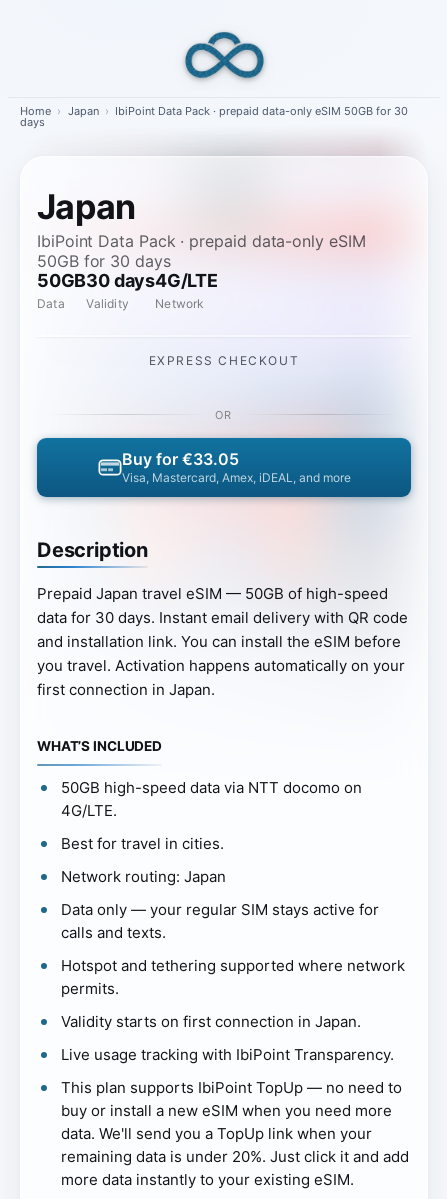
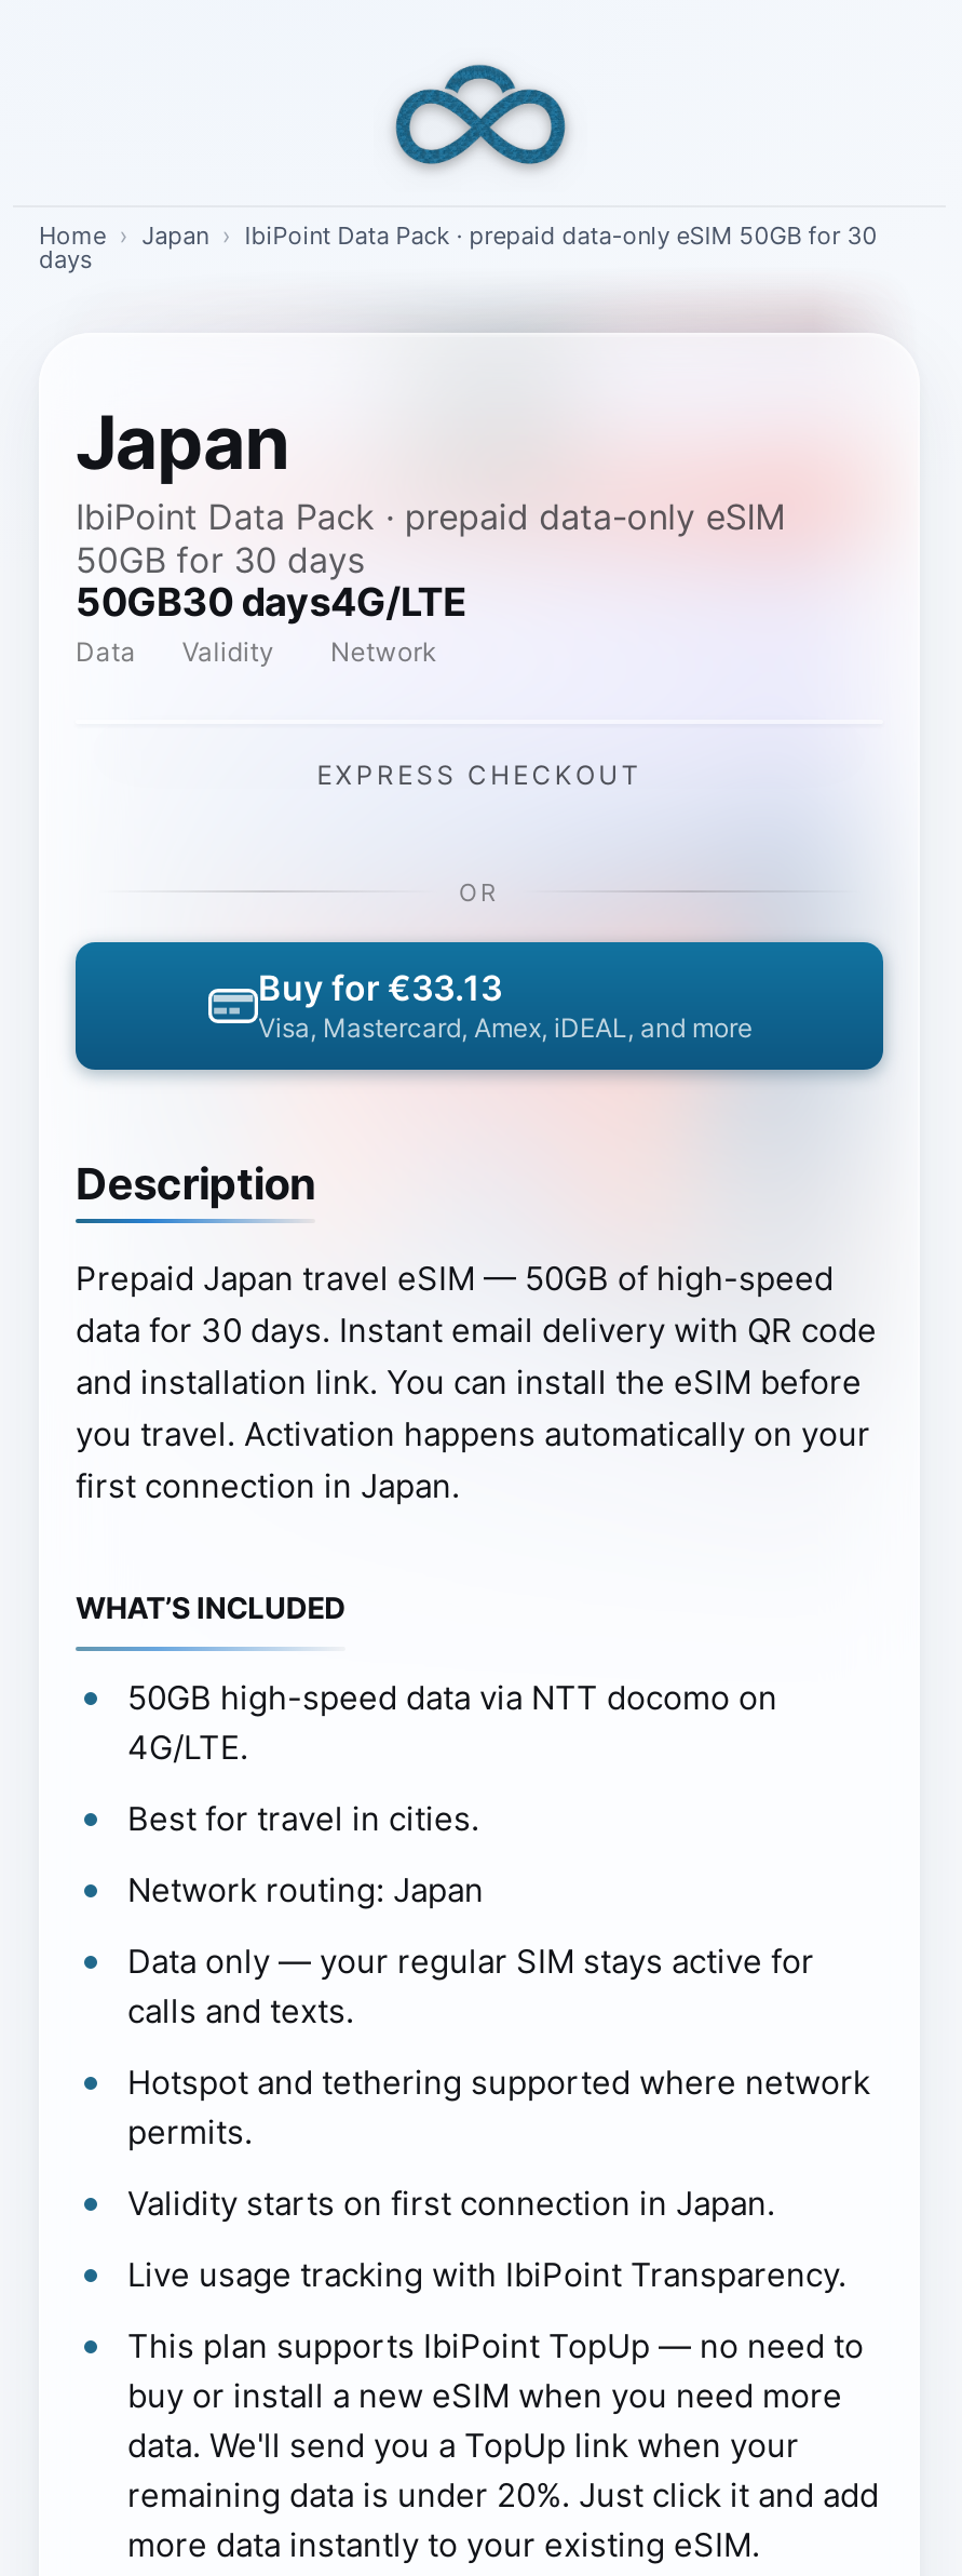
[121,449,238,469] Buy for €33.05 -> [258,966,502,1009] Buy for €33.13

